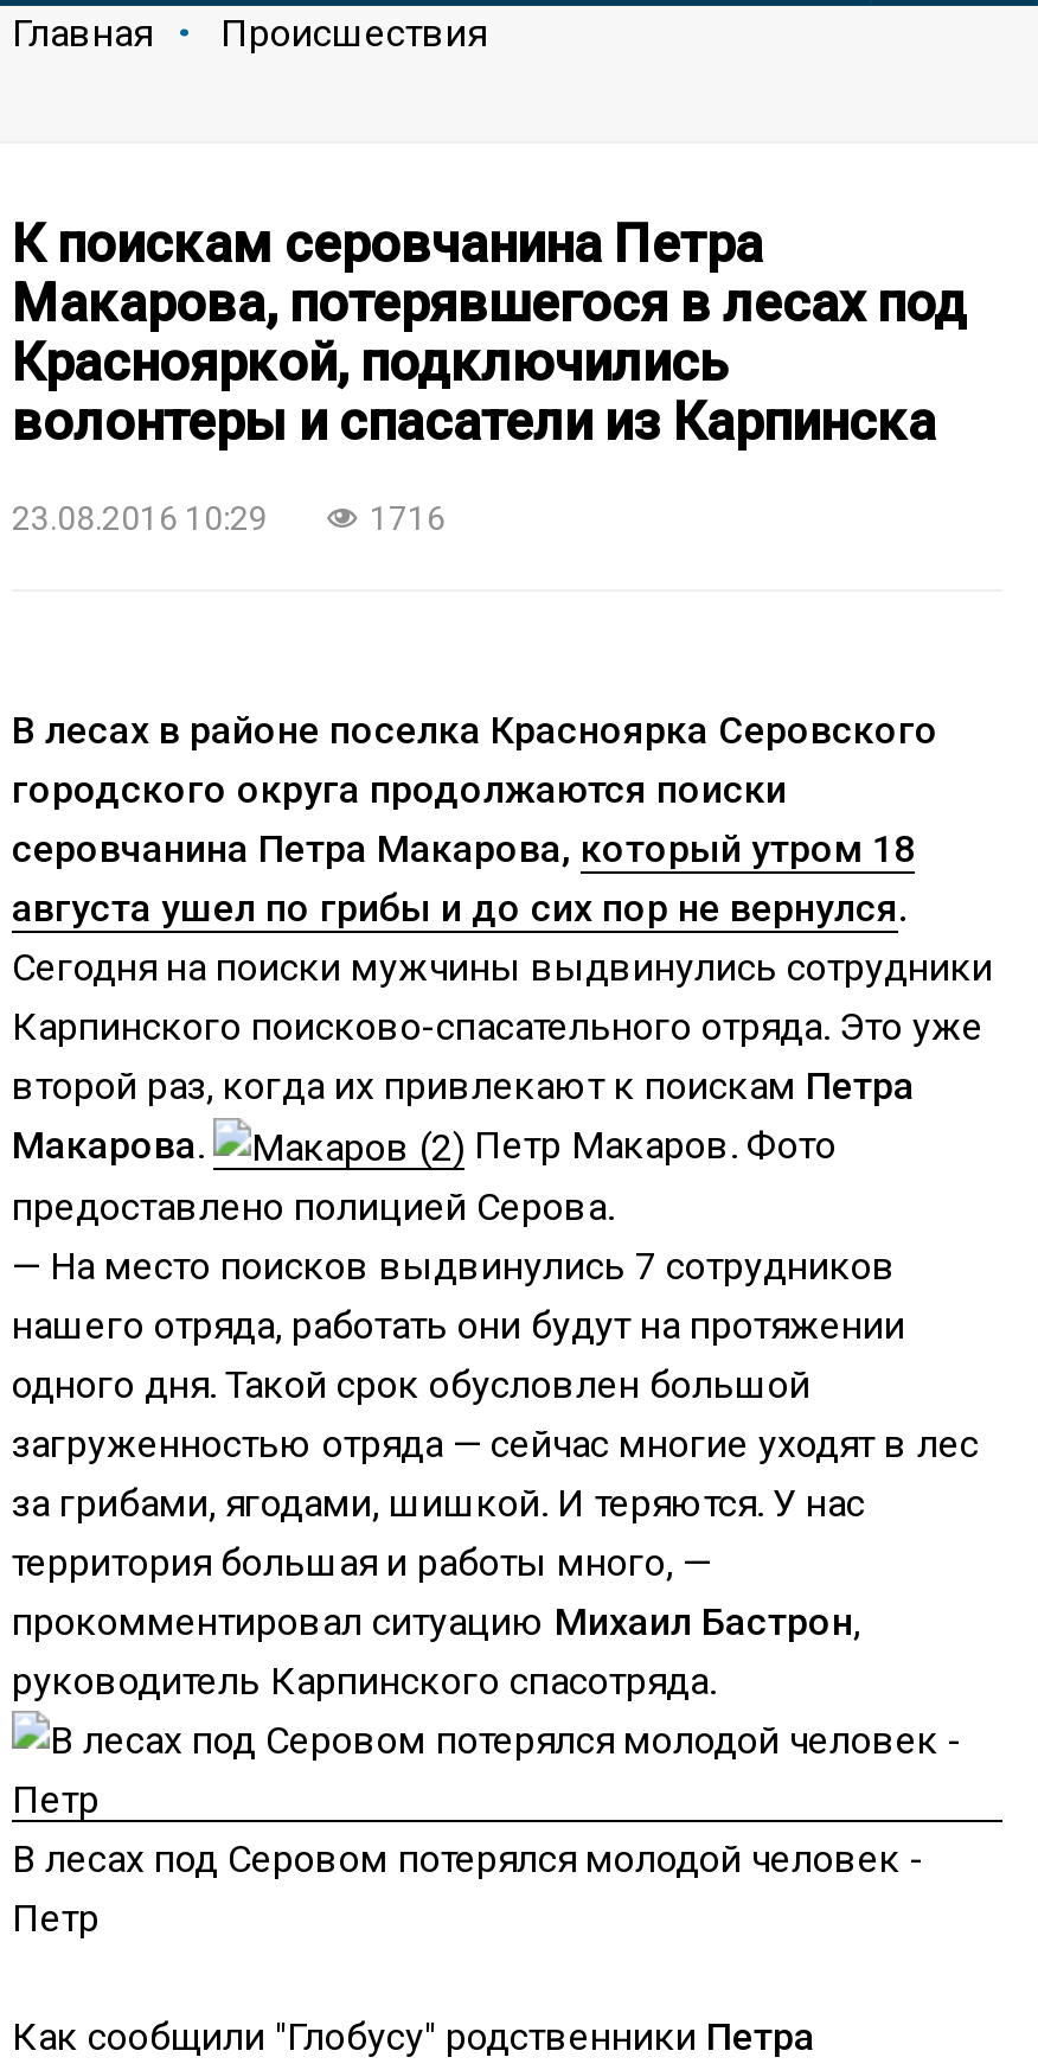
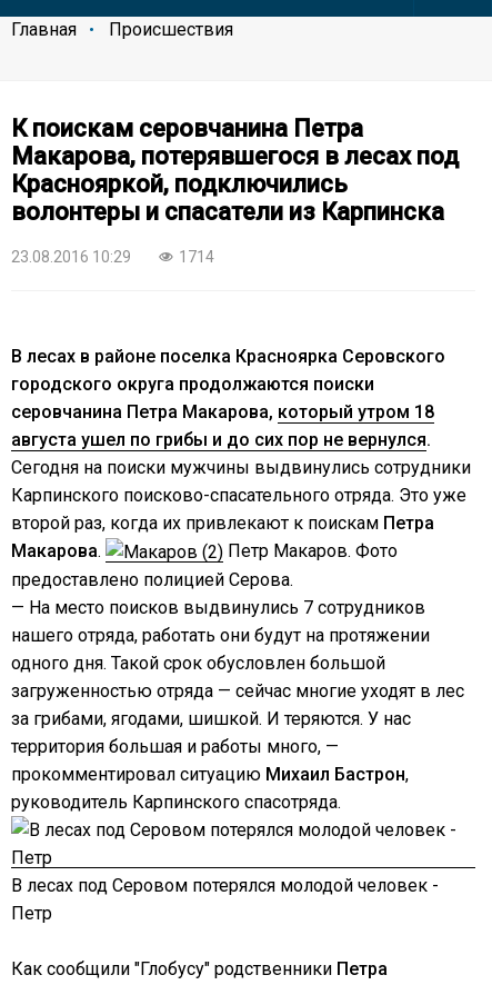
[370,499,446,537] 1716 -> [179,248,214,266] 1714

